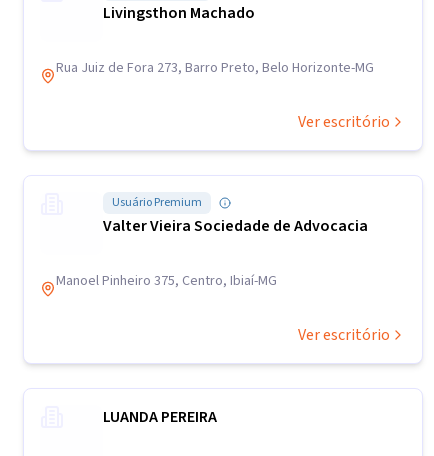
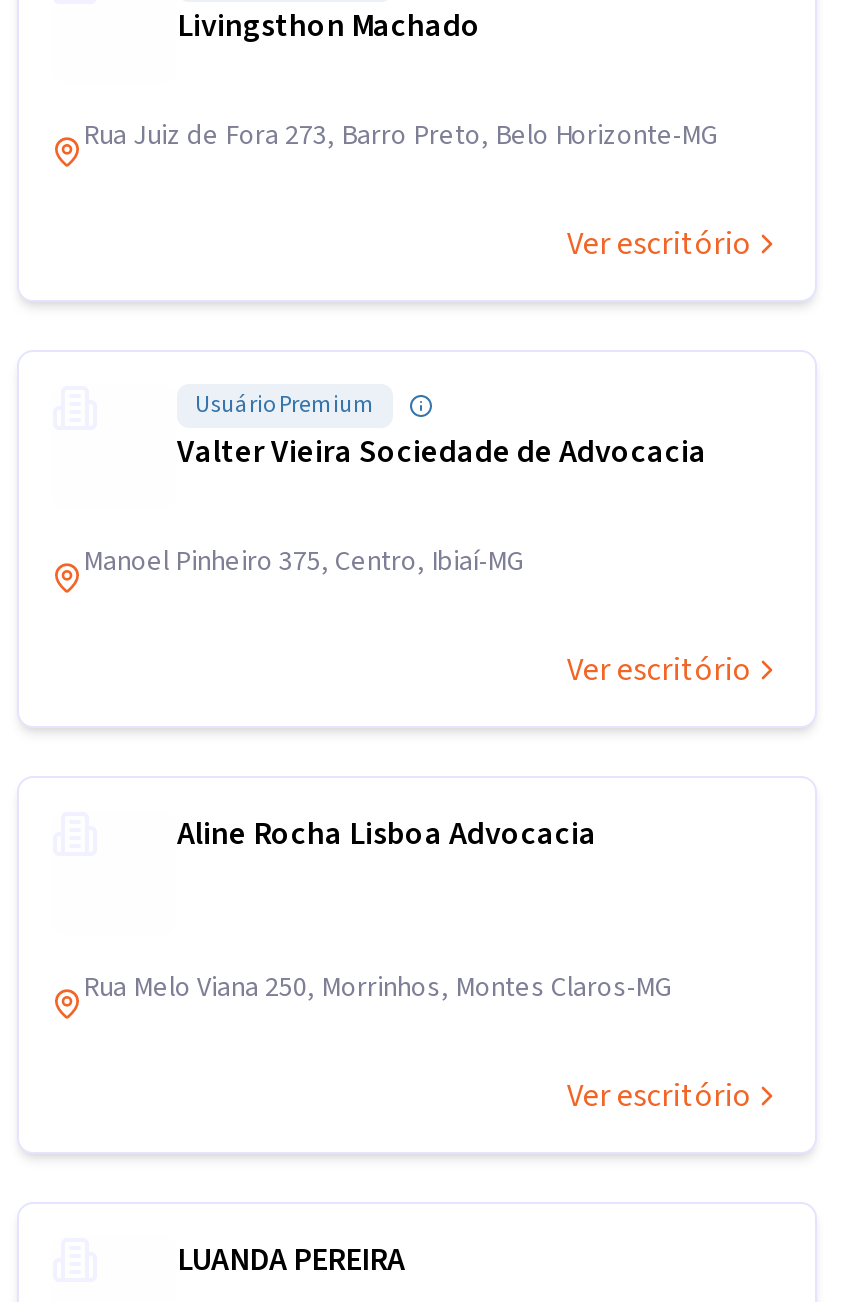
none -> [83,968,751,1118] Rua Melo Viana 250, Morrinhos, Montes Claros-MG | Ver escritório
none -> [177,812,597,856] Aline Rocha Lisboa Advocacia

